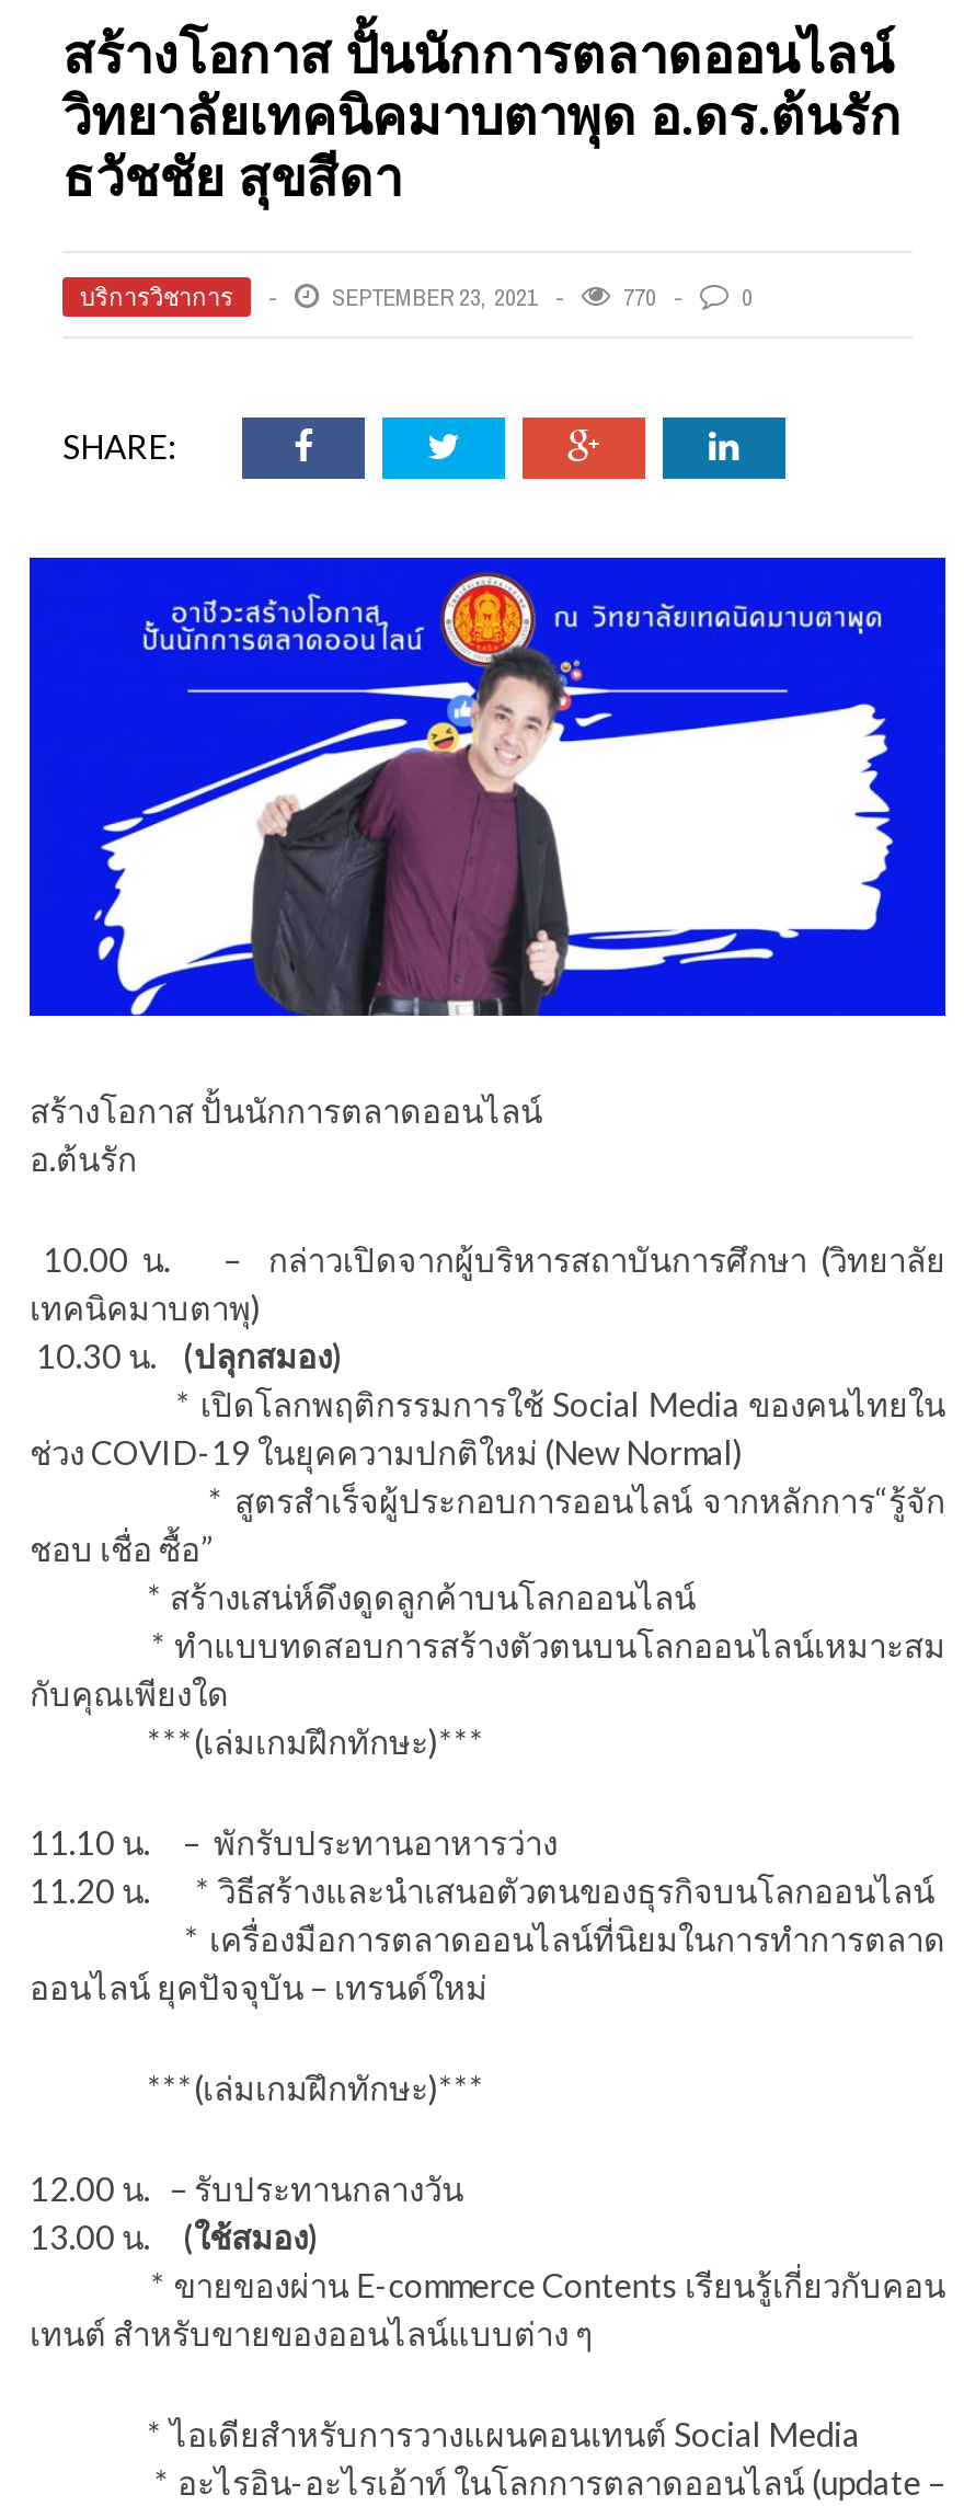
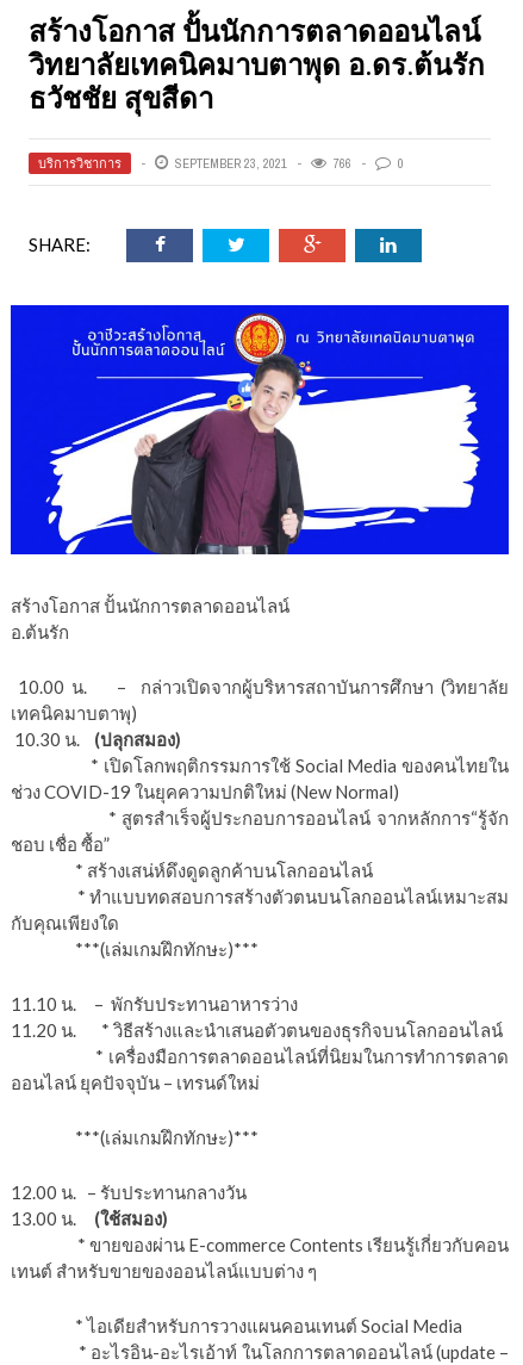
[623,282,656,312] 770 -> [334,155,351,172] 766

